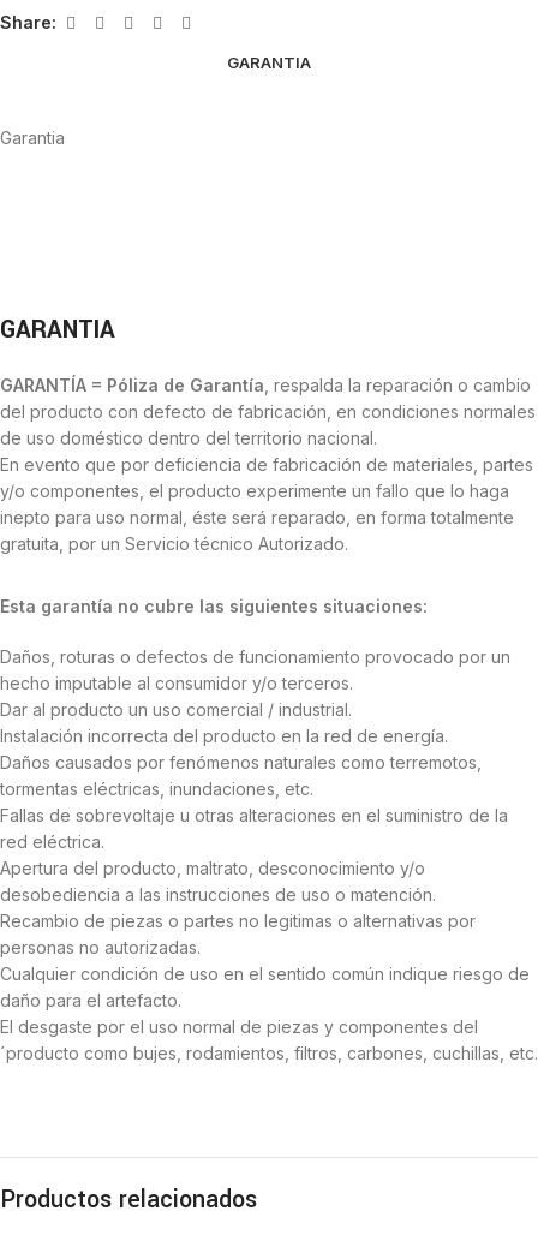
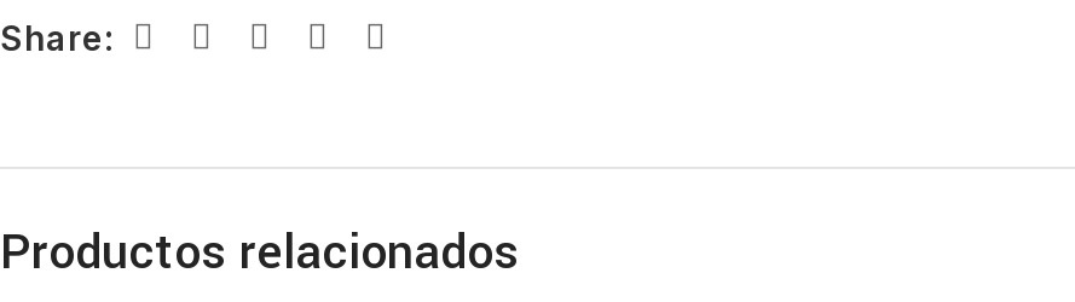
[227,53,311,72] GARANTIA -> none
[0,127,65,147] Garantia -> none
[0,312,538,1063] GARANTIA | GARANTÍA = Póliza de Garantía, respalda la reparación o cambio | del producto con defecto de fabricación, en condiciones normales | de uso doméstico dentro del territorio nacional. | En evento que por deficiencia de fabricación de materiales, partes | y/o componentes, el producto experimente un fallo que lo haga | inepto para uso normal, éste será reparado, en forma totalmente | gratuita, por un Servicio técnico Autorizado. | Esta garantía no cubre las siguientes situaciones: | Daños, roturas o defectos de funcionamiento provocado por un | hecho imputable al consumidor y/o terceros. | Dar al producto un uso comercial / industrial. | Instalación incorrecta del producto en la red de energía. | Daños causados por fenómenos naturales como terremotos, | tormentas eléctricas, inundaciones, etc. | Fallas de sobrevoltaje u otras alteraciones en el suministro de la | red eléctrica. | Apertura del producto, maltrato, desconocimiento y/o | desobediencia a las instrucciones de uso o matención. | Recambio de piezas o partes no legitimas o alternativas por | personas no autorizadas. | Cualquier condición de uso en el sentido común indique riesgo de | daño para el artefacto. | El desgaste por el uso normal de piezas y componentes del | ´producto como bujes, rodamientos, filtros, carbones, cuchillas, etc. -> none

